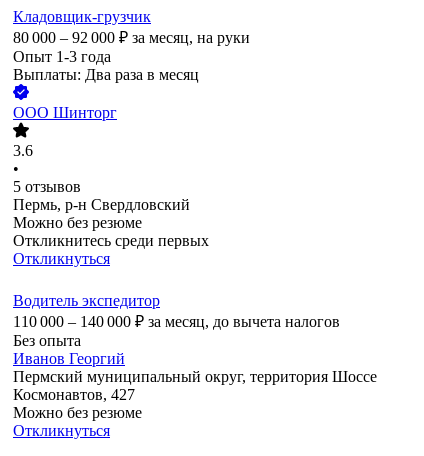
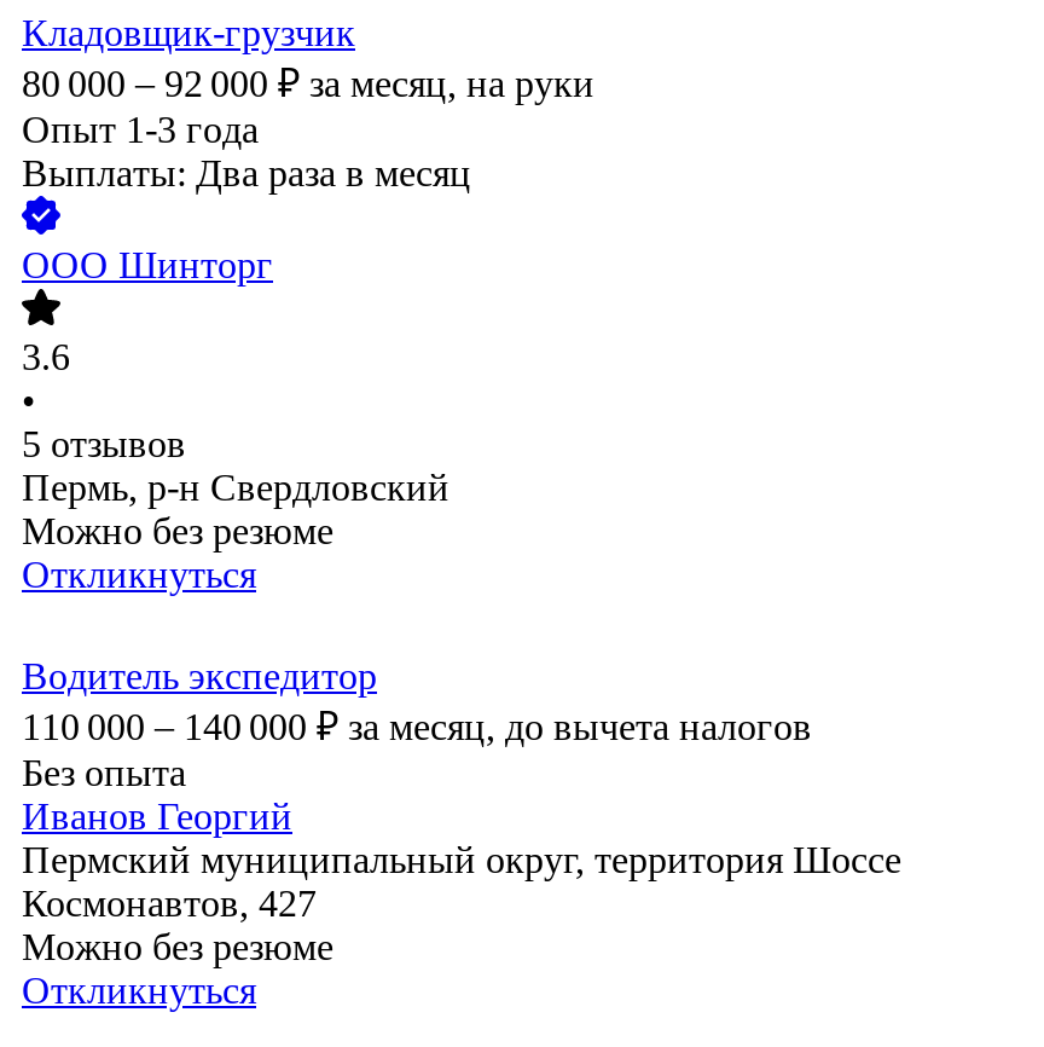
[13,232,209,249] Откликнитесь среди первых -> none

